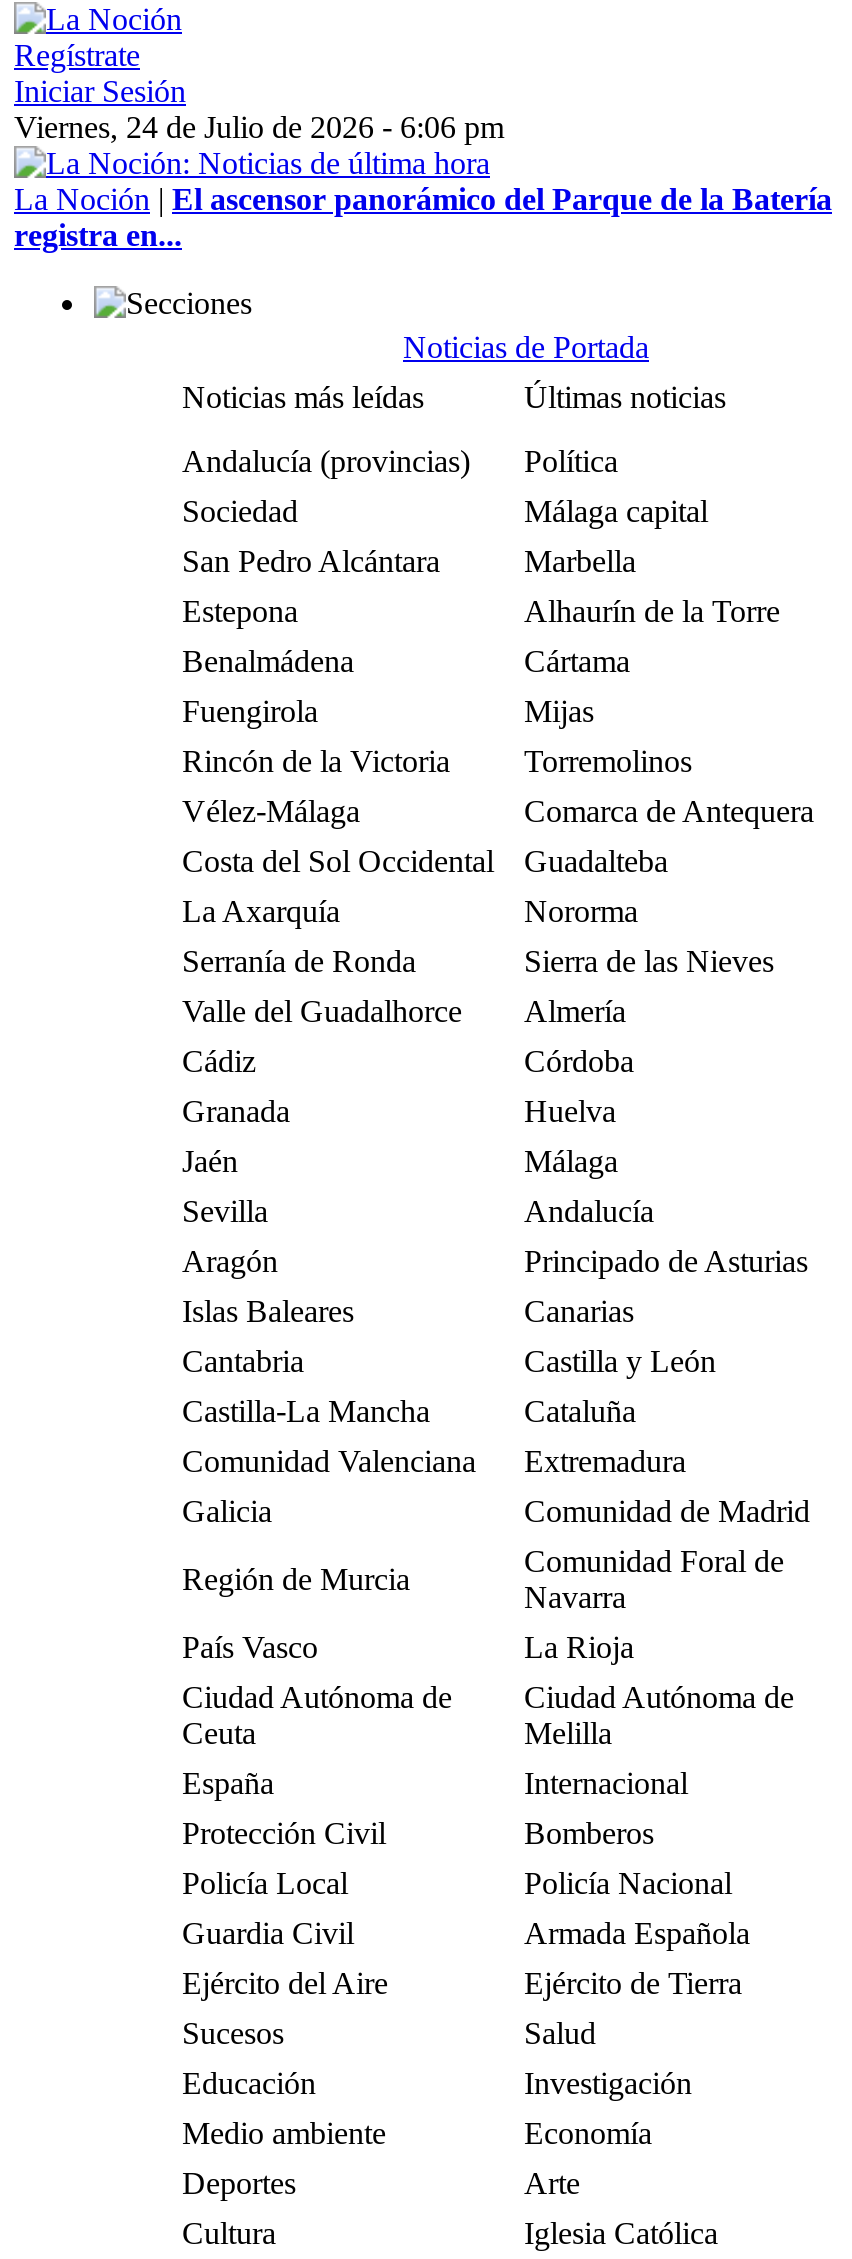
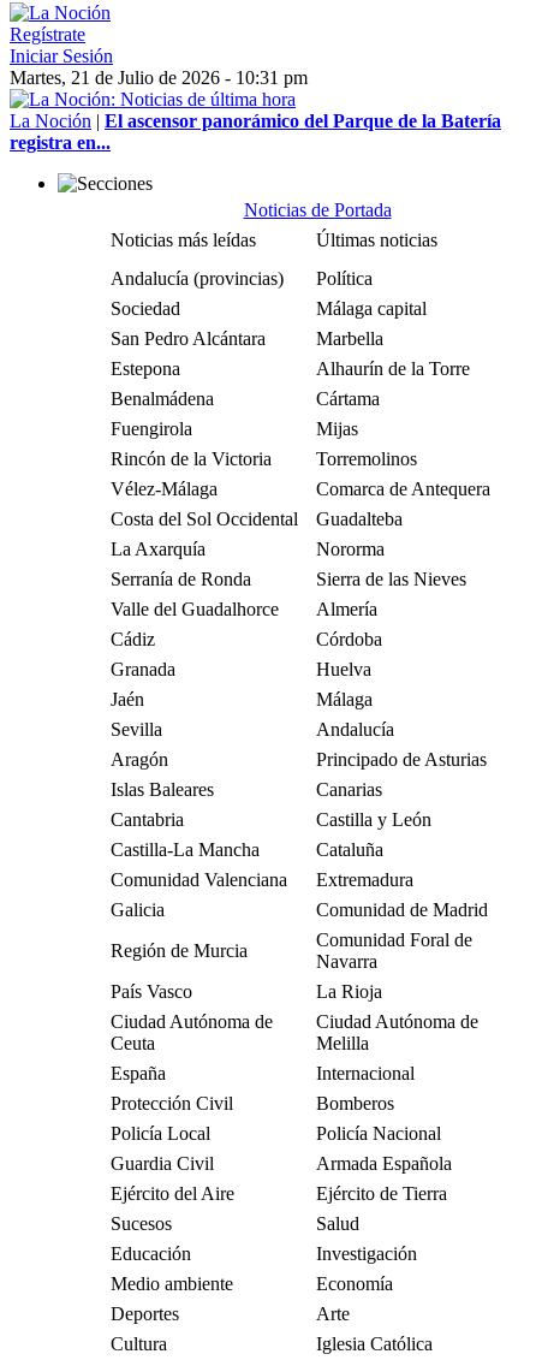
[14,110,504,144] Viernes, 24 de Julio de 2026 - 6:06 pm -> [10,67,308,88] Martes, 21 de Julio de 2026 - 10:31 pm

